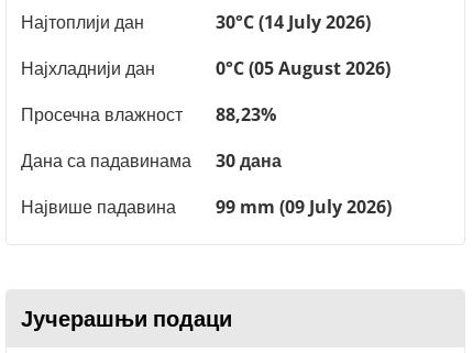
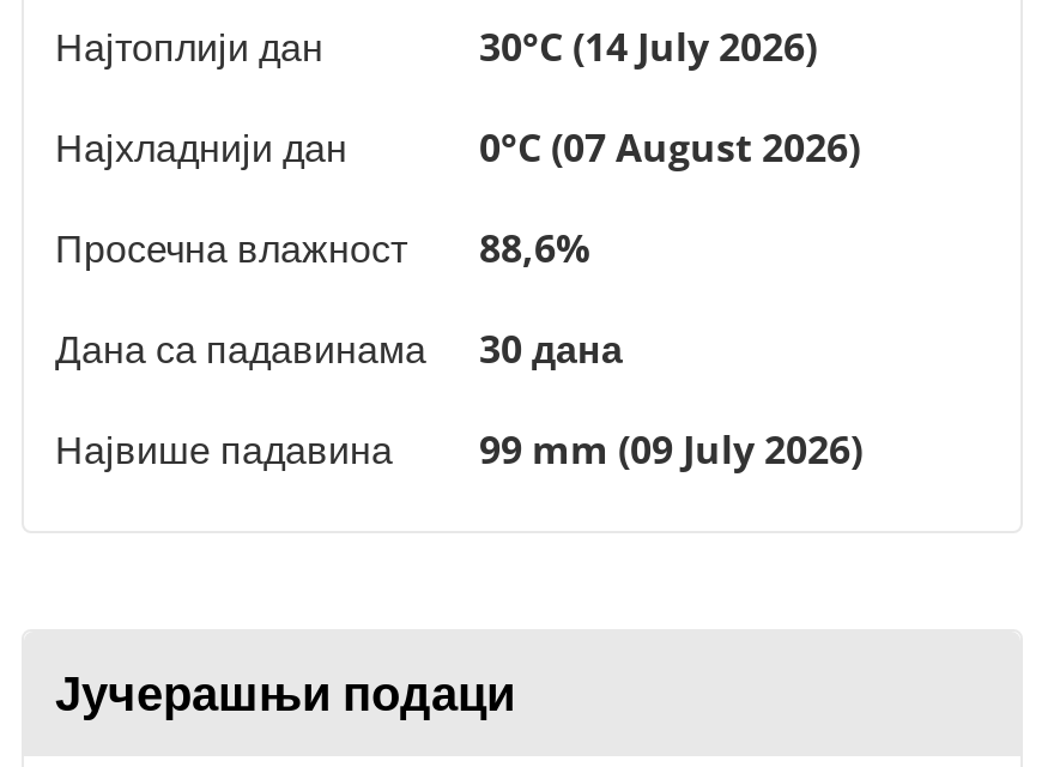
[216,56,391,80] 0°C (05 August 2026) -> [479,120,860,173] 0°C (07 August 2026)
[21,102,276,126] Просечна влажност 88,23% -> [55,221,589,274] Просечна влажност 88,6%

